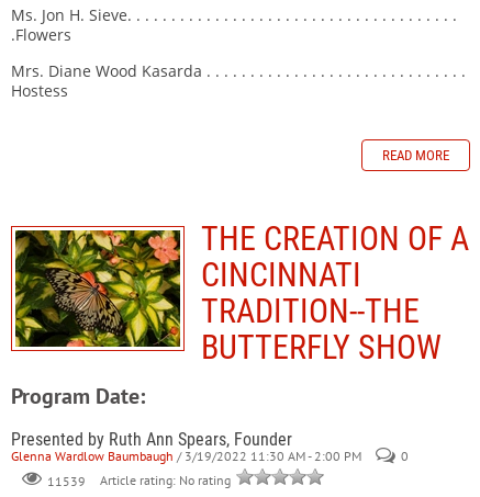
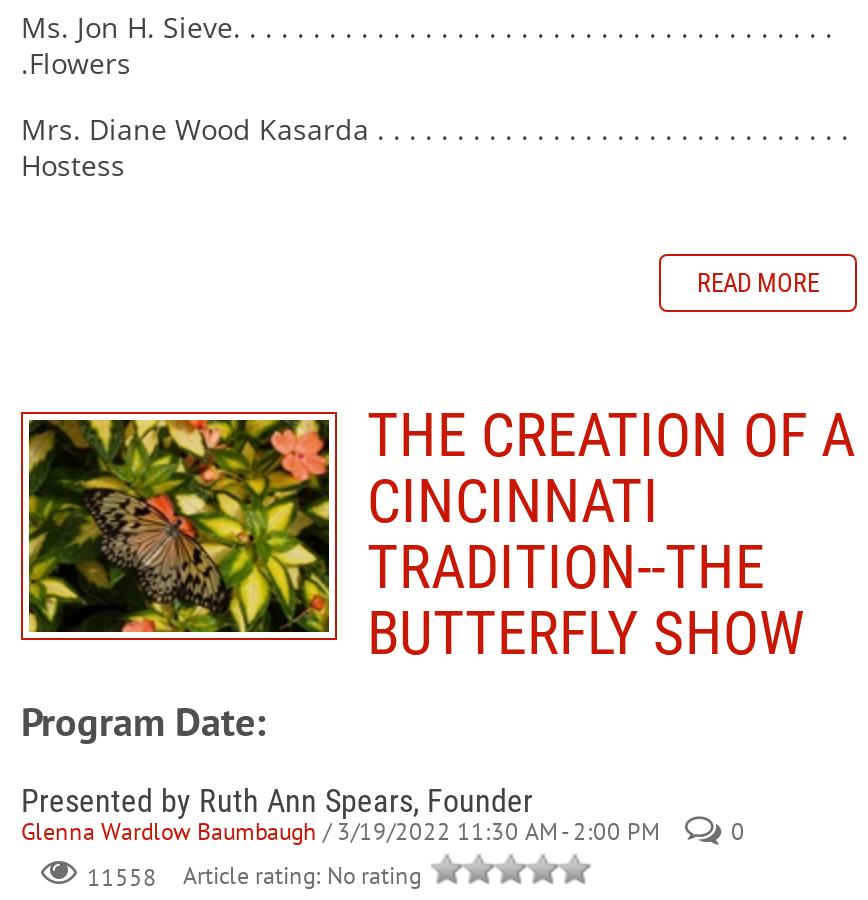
[47,472,234,489] 11539 Article rating: No rating -> [87,861,427,891] 11558 Article rating: No rating

